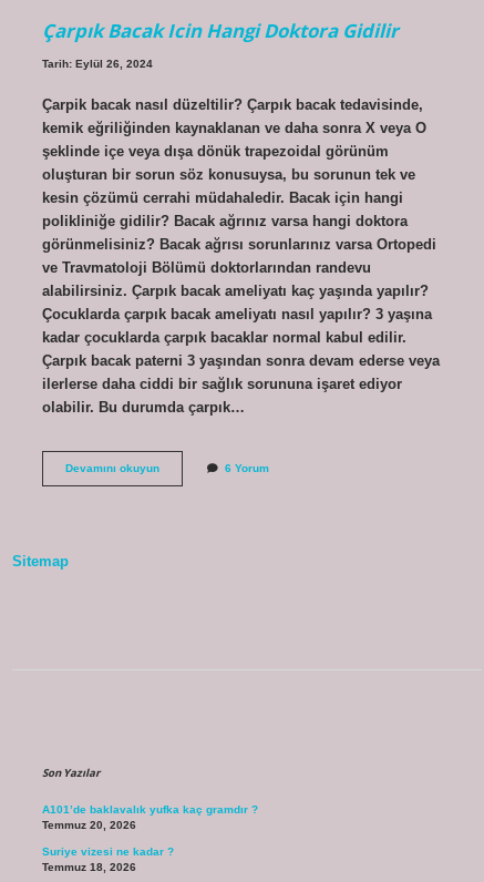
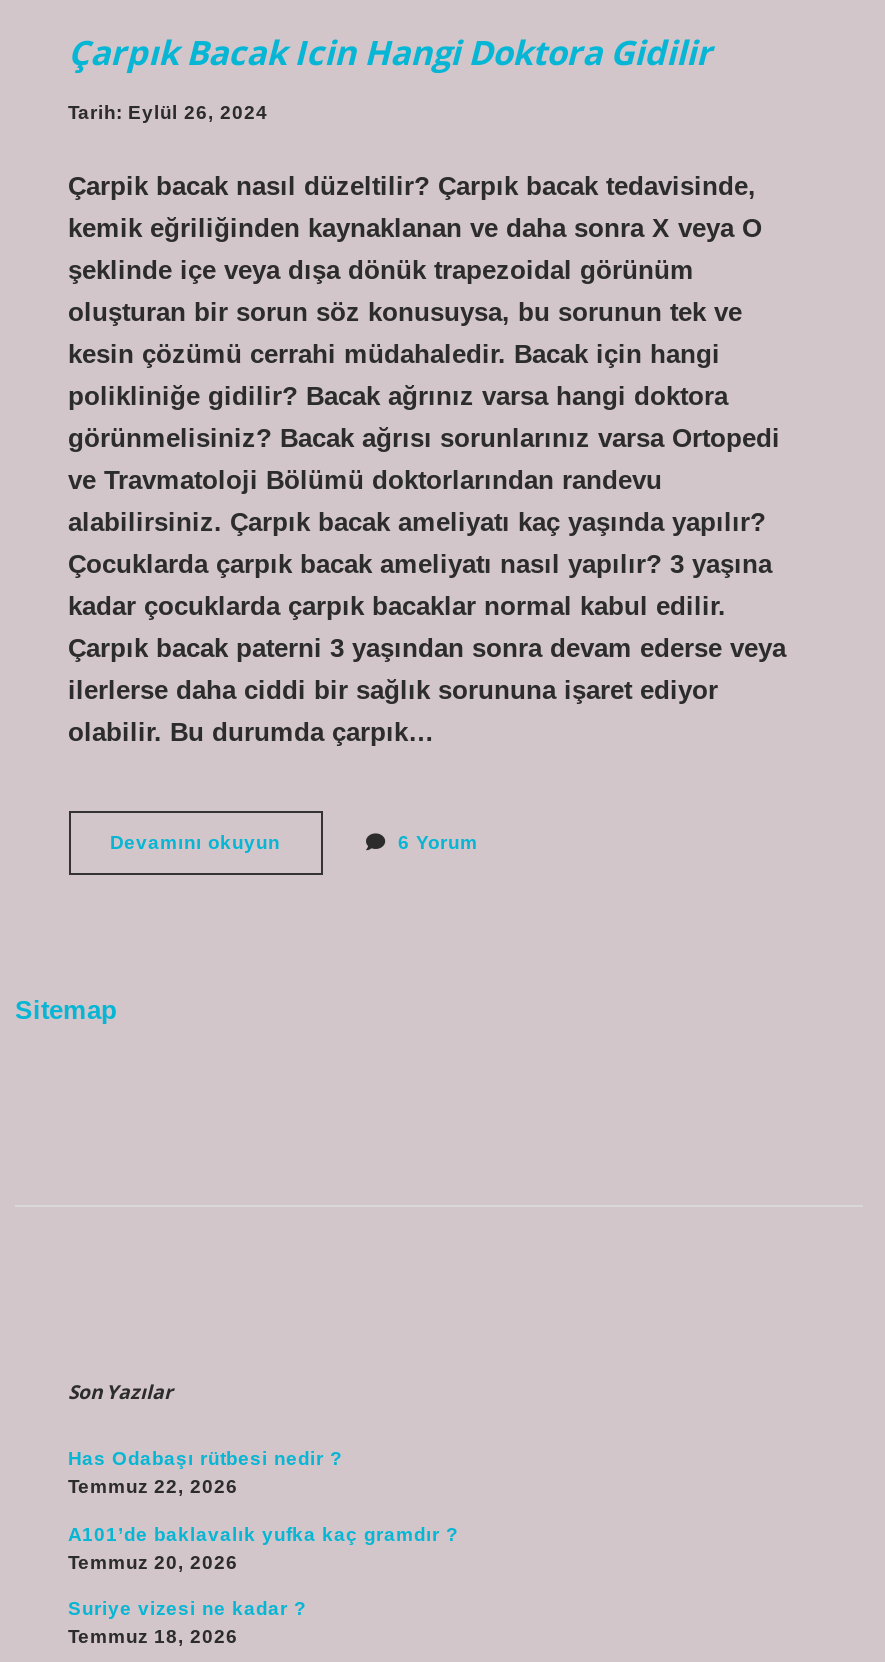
none -> [68,1448,342,1498] Has Odabaşı rütbesi nedir ? | Temmuz 22, 2026

